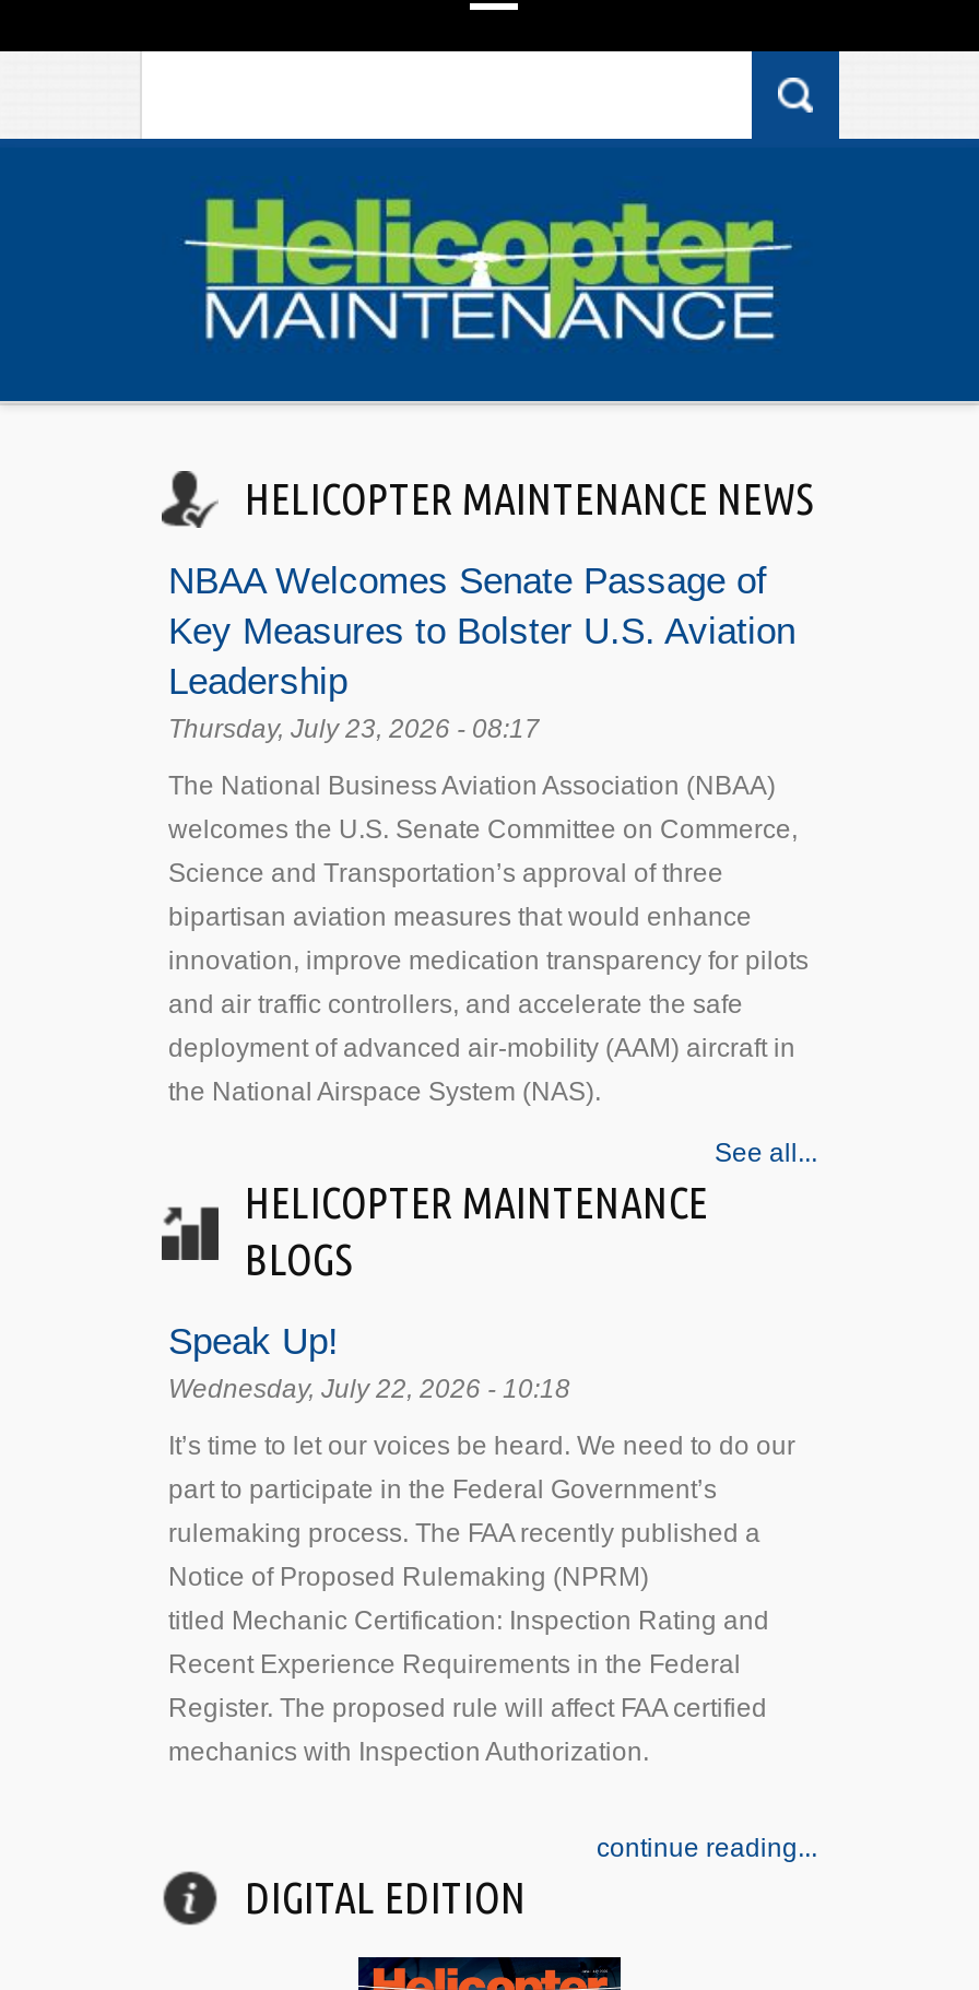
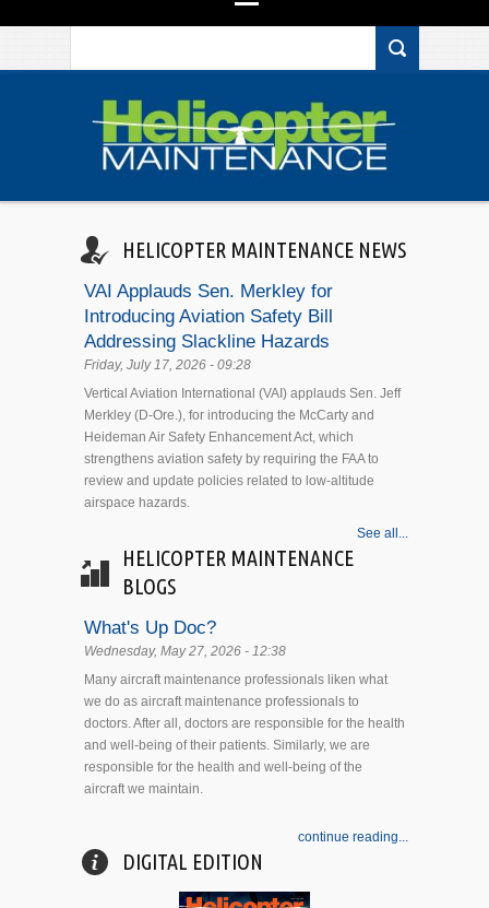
[168,561,795,744] NBAA Welcomes Senate Passage of | Key Measures to Bolster U.S. Aviation | Leadership | Thursday, July 23, 2026 - 08:17 -> [84,281,333,373] VAI Applauds Sen. Merkley for | Introducing Aviation Safety Bill | Addressing Slackline Hazards | Friday, July 17, 2026 - 09:28
[168,770,809,1107] The National Business Aviation Association (NBAA) | welcomes the U.S. Senate Committee on Commerce, | Science and Transportation’s approval of three | bipartisan aviation measures that would enhance | innovation, improve medication transparency for pilots | and air traffic controllers, and accelerate the safe | deployment of advanced air-mobility (AAM) aircraft in | the National Airspace System (NAS). -> [84,386,401,510] Vertical Aviation International (VAI) applauds Sen. Jeff | Merkley (D-Ore.), for introducing the McCarty and | Heideman Air Safety Enhancement Act, which | strengthens aviation safety by requiring the FAA to | review and update policies related to low-altitude | airspace hazards.
[168,1321,570,1404] Speak Up! | Wednesday, July 22, 2026 - 10:18 -> [84,617,286,659] What's Up Doc? | Wednesday, May 27, 2026 - 12:38
[168,1430,795,1767] It’s time to let our voices be heard. We need to do our | part to participate in the Federal Government’s | rulemaking process. The FAA recently published a | Notice of Proposed Rulemaking (NPRM) | titled Mechanic Certification: Inspection Rating and | Recent Experience Requirements in the Federal | Register. The proposed rule will affect FAA certified | mechanics with Inspection Authorization. -> [84,672,405,797] Many aircraft maintenance professionals liken what | we do as aircraft maintenance professionals to | doctors. After all, doctors are responsible for the health | and well-being of their patients. Similarly, we are | responsible for the health and well-being of the | aircraft we maintain.

